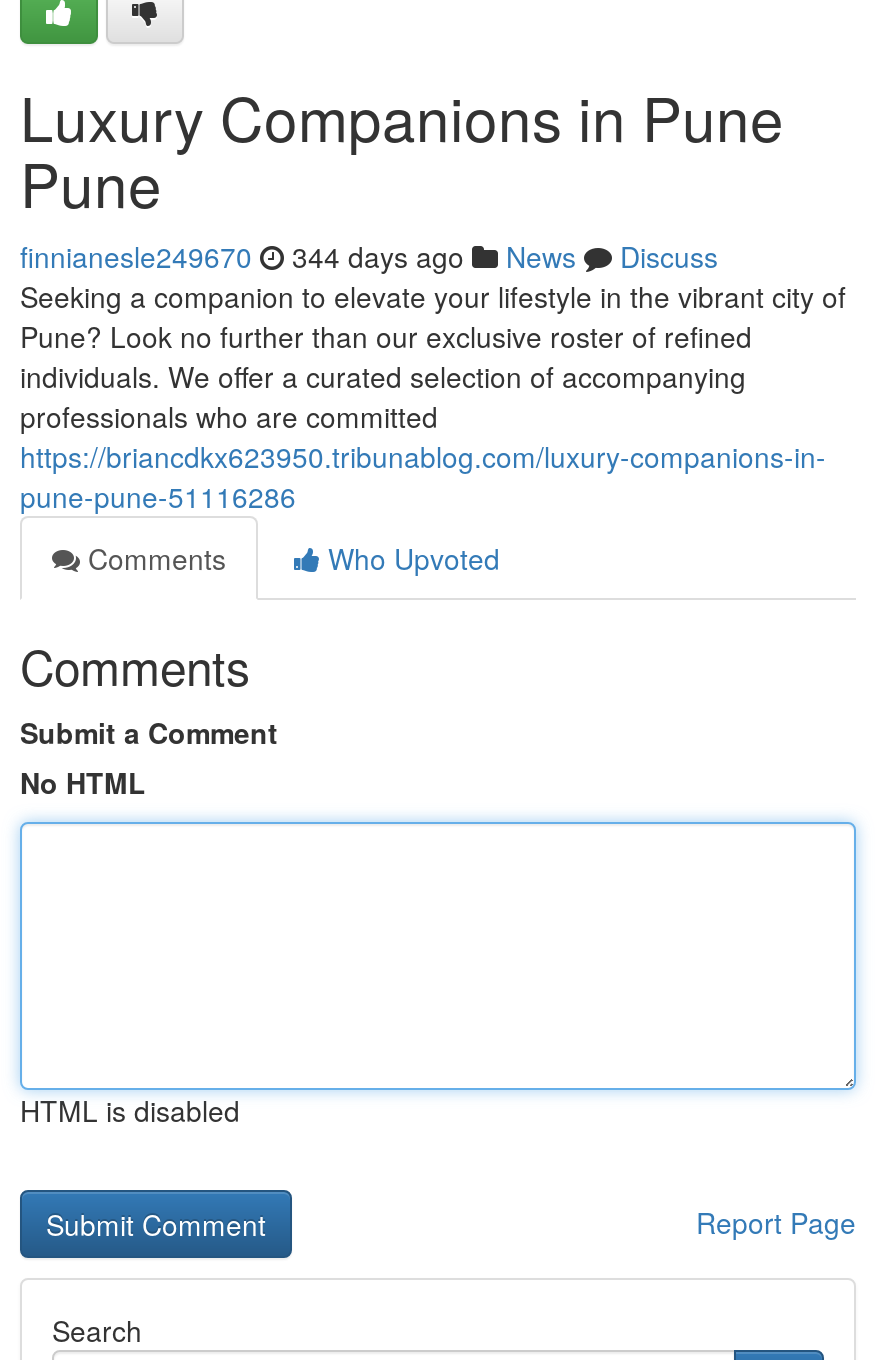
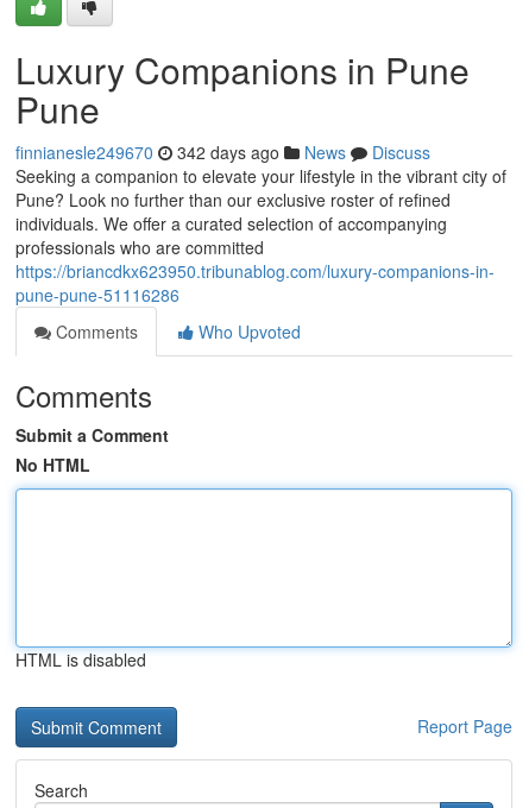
[20,236,718,276] finnianesle249670 344 days ago News Discuss -> [15,140,430,164] finnianesle249670 342 days ago News Discuss

